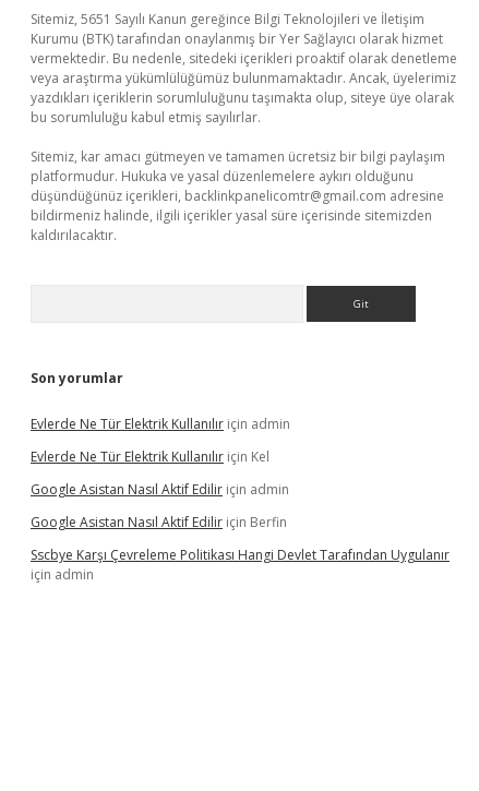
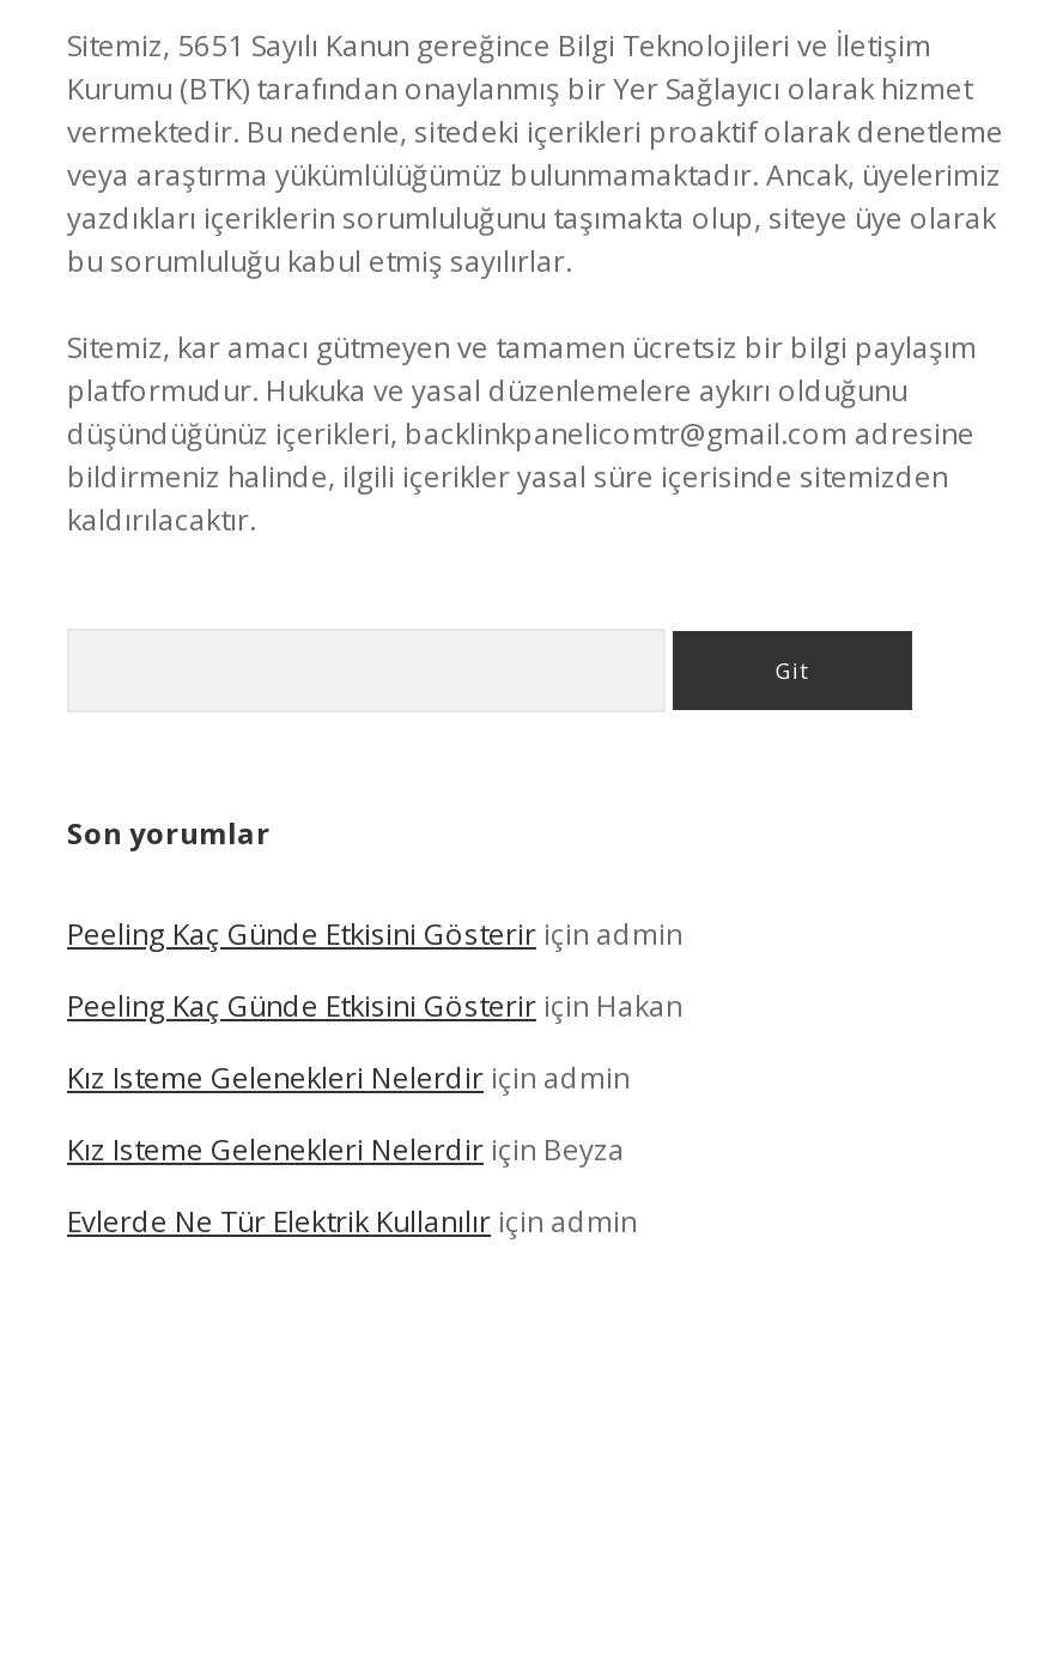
none -> [67,914,682,1170] Peeling Kaç Günde Etkisini Gösterir için admin | Peeling Kaç Günde Etkisini Gösterir için Hakan | Kız Isteme Gelenekleri Nelerdir için admin | Kız Isteme Gelenekleri Nelerdir için Beyza
moved [31,415,290,433] -> [67,1201,637,1242]: Evlerde Ne Tür Elektrik Kullanılır için admin
[31,447,450,584] Evlerde Ne Tür Elektrik Kullanılır için Kel | Google Asistan Nasıl Aktif Edilir için admin | Google Asistan Nasıl Aktif Edilir için Berfin | Sscbye Karşı Çevreleme Politikası Hangi Devlet Tarafından Uygulanır | için admin -> none

